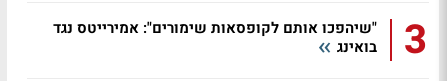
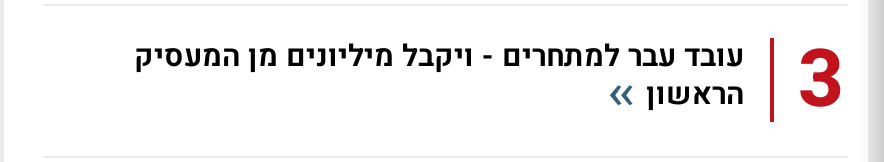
[53,17,377,58] "שיהפכו אותם לקופסאות שימורים": אמירייטס נגד | בואינג -> [134,34,744,116] עובד עבר למתחרים - ויקבל מיליונים מן המעסיק | הראשון

